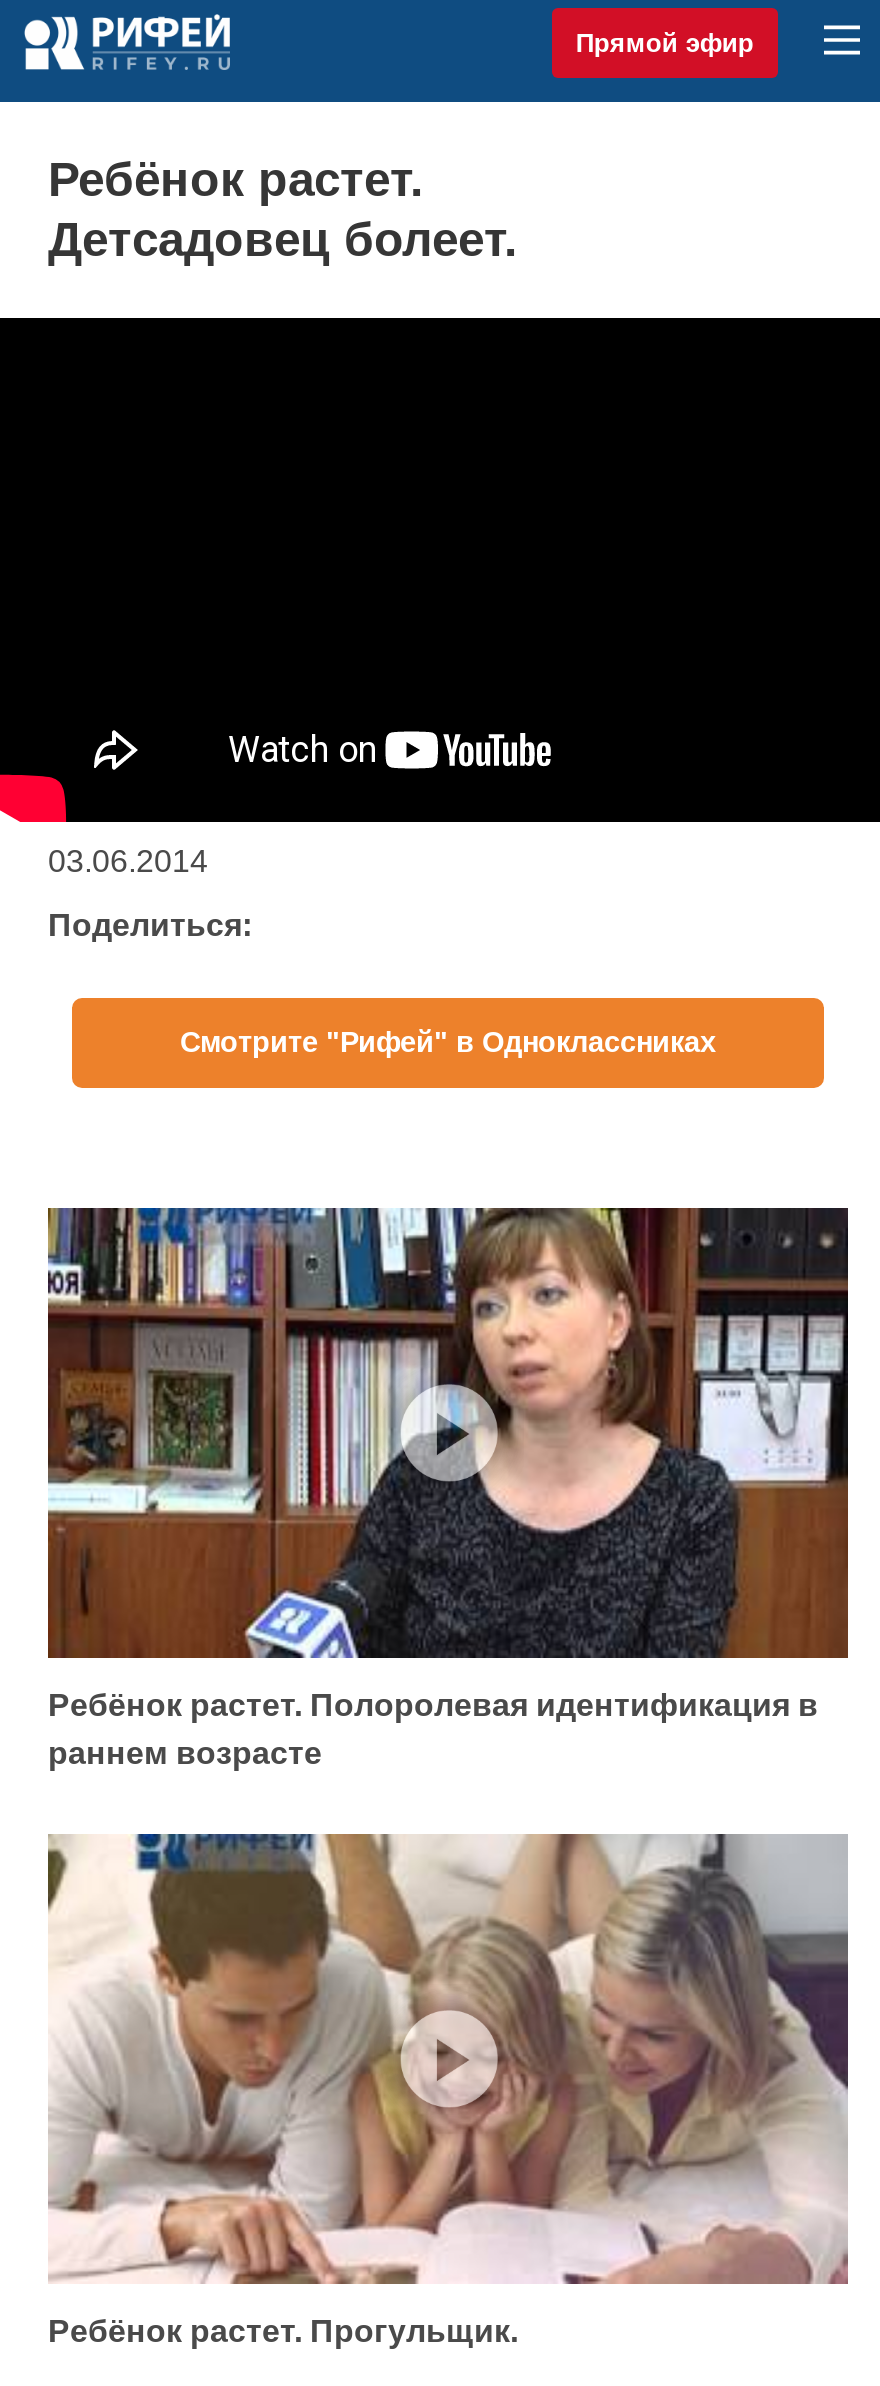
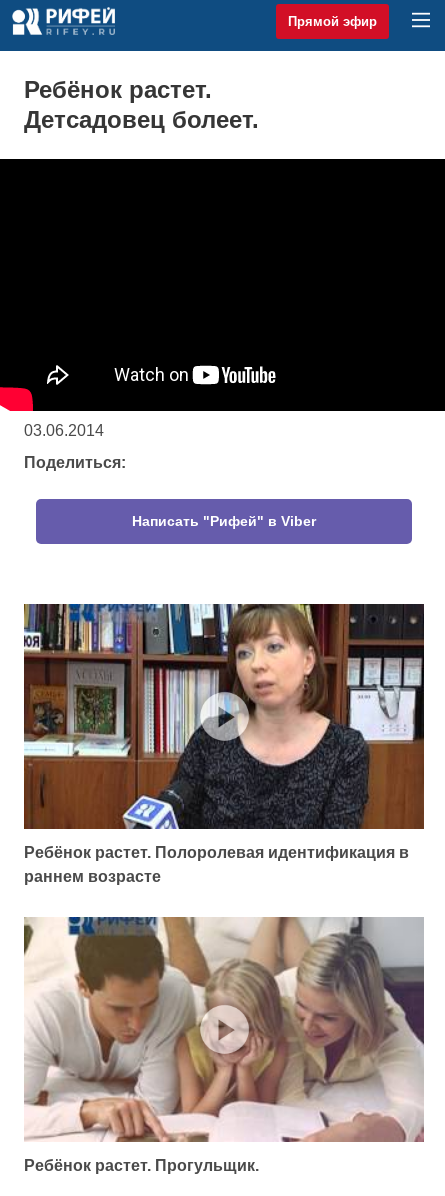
[180,1026,716,1058] Смотрите "Рифей" в Одноклассниках -> [132,513,316,529] Написать "Рифей" в Viber

